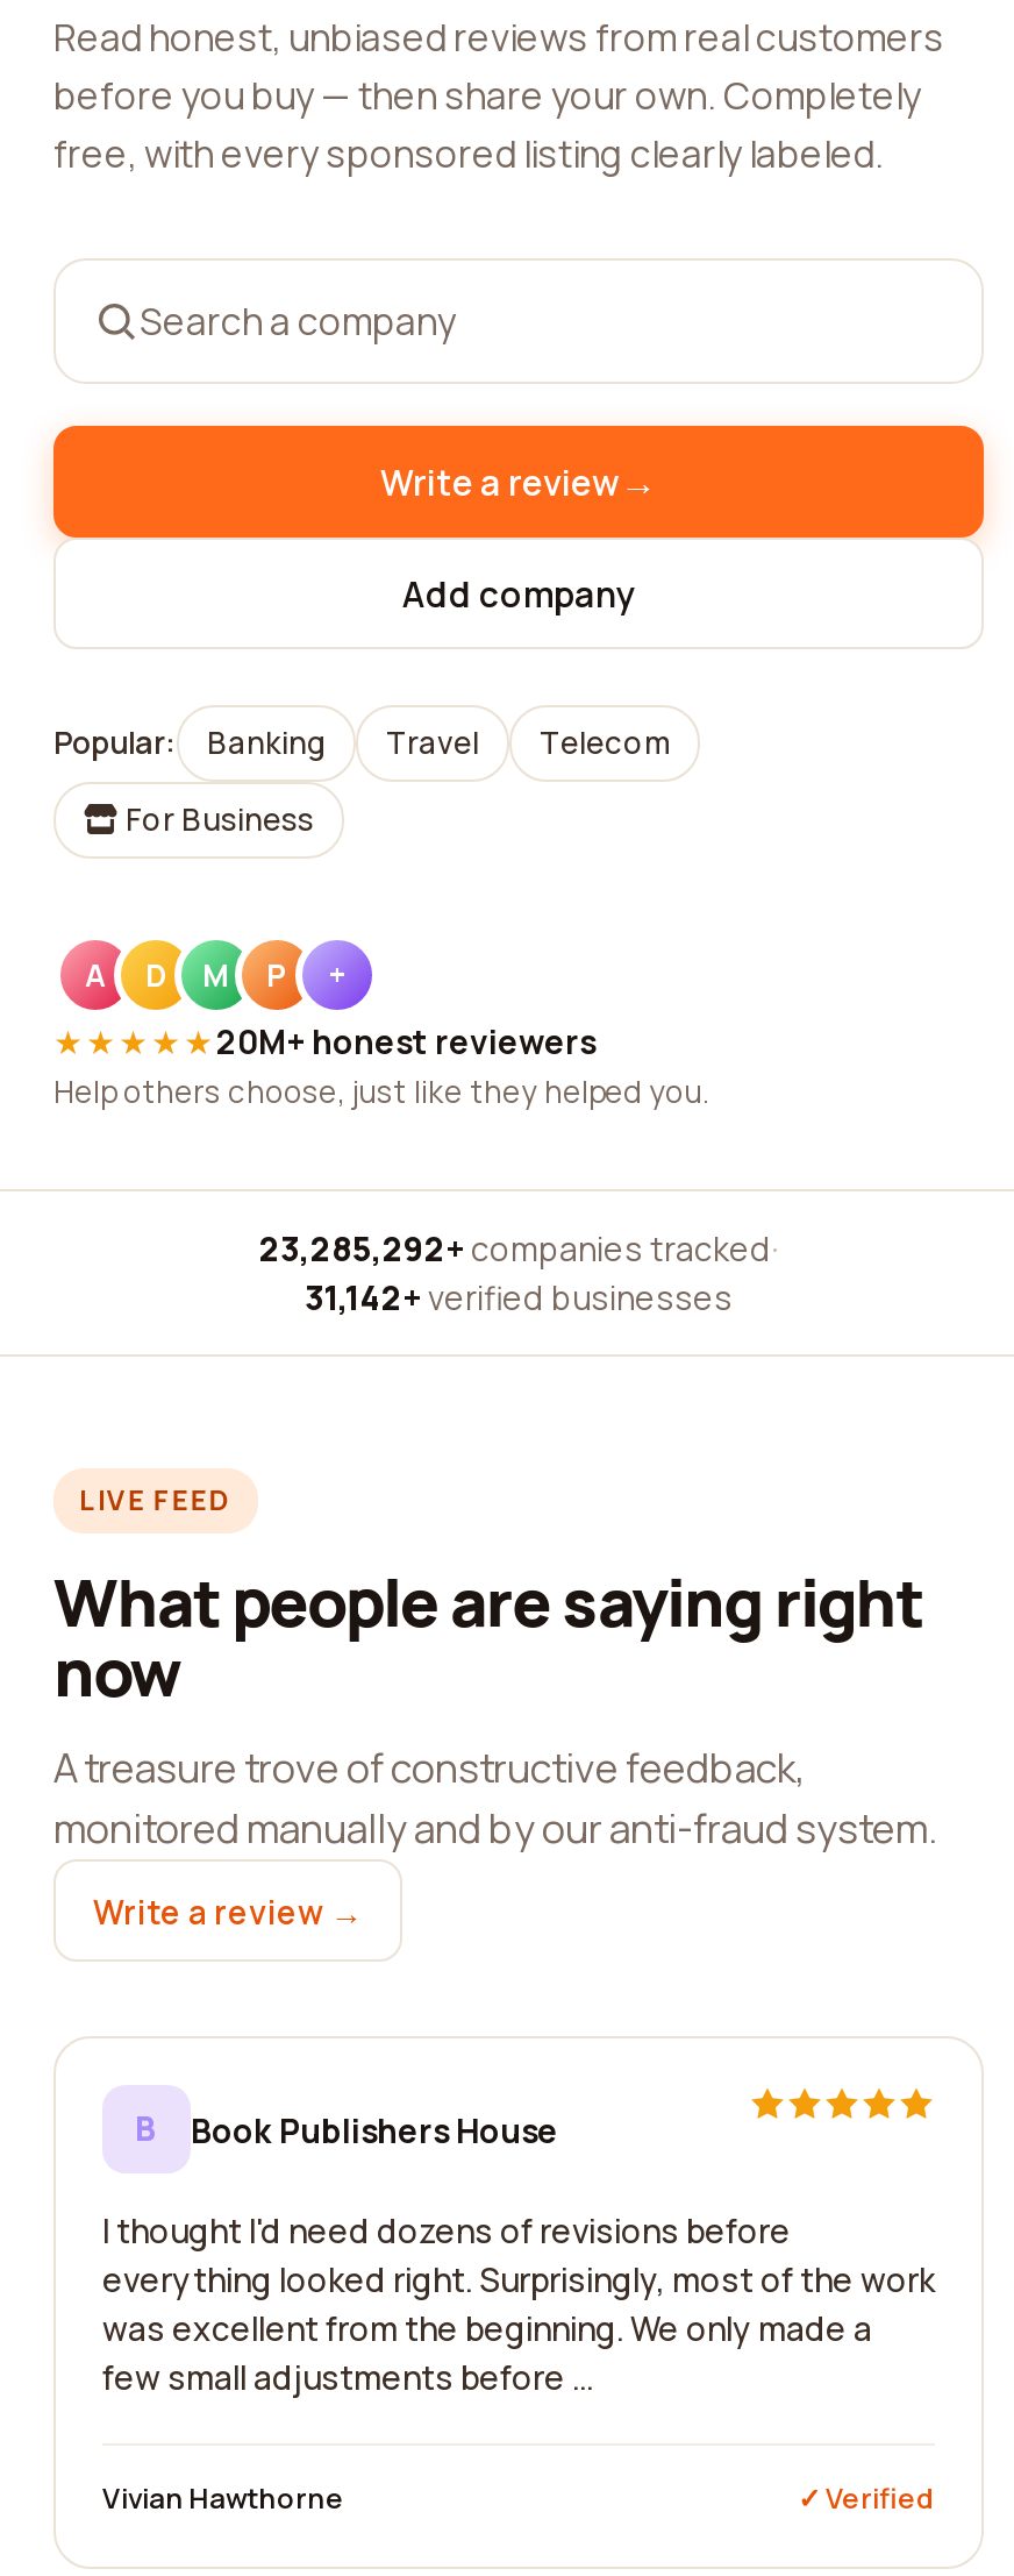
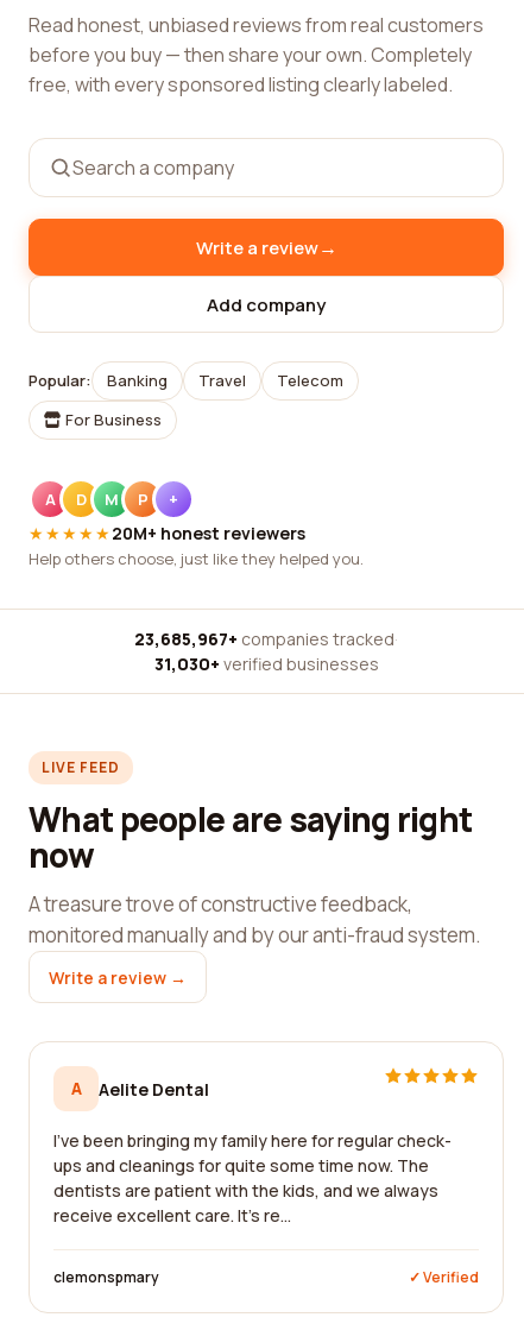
[259,1226,778,1271] 23,285,292+ companies tracked · -> [134,628,398,650] 23,685,967+ companies tracked ·
[305,1275,733,1319] 31,142+ verified businesses -> [154,653,378,675] 31,030+ verified businesses
[135,2106,558,2151] B | Book Publishers House -> [71,1077,209,1100] A | Aelite Dental
[102,2208,935,2399] I thought I'd need dozens of revisions before | everything looked right. Surprisingly, most of the work | was excellent from the beginning. We only made a | few small adjustments before ... -> [53,1129,452,1227] I've been bringing my family here for regular check- | ups and cleanings for quite some time now. The | dentists are patient with the kids, and we always | receive excellent care. It's re...
[102,2478,344,2518] Vivian Hawthorne -> [53,1267,159,1287] clemonspmary

